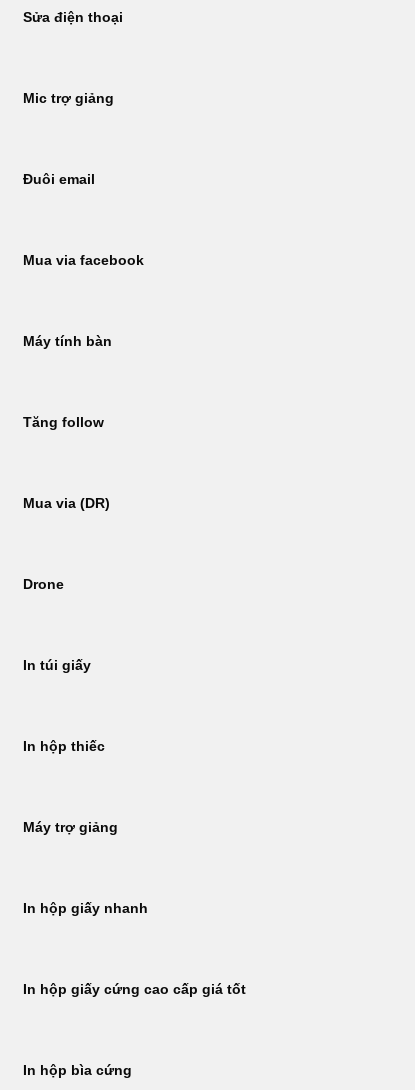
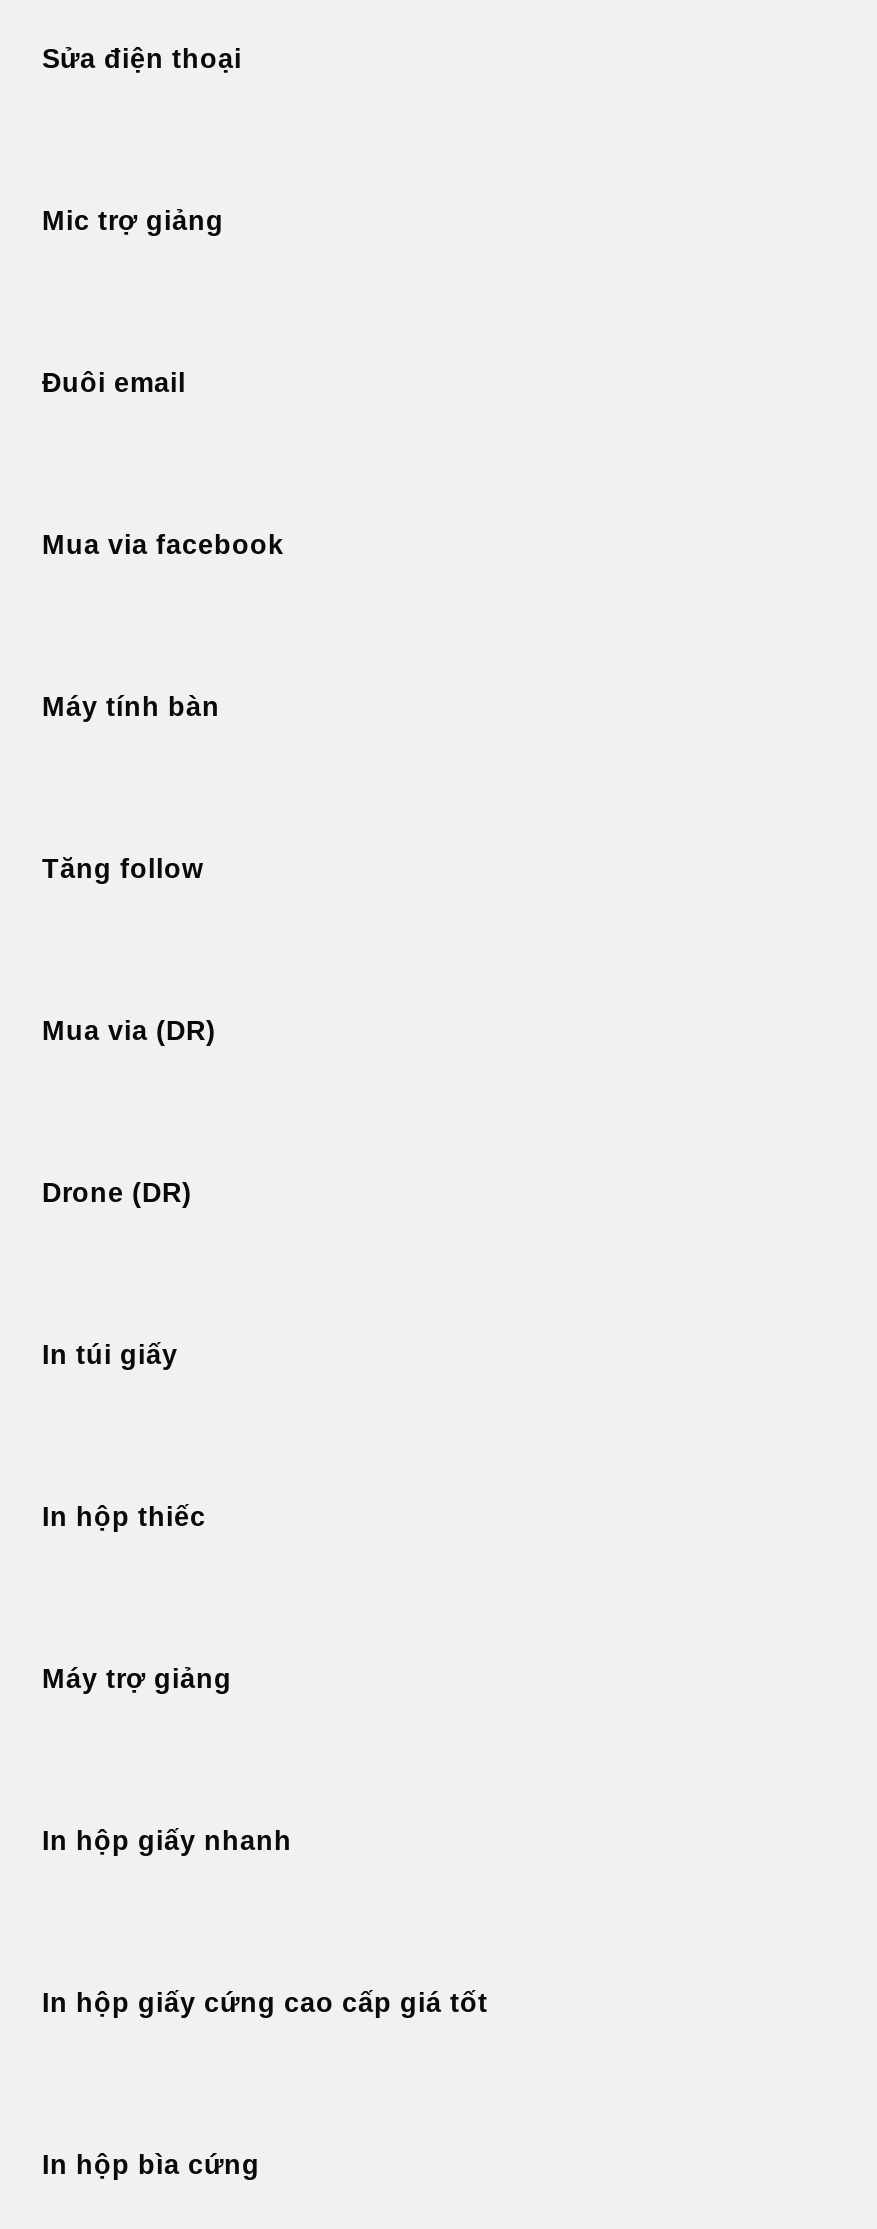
[23,577,64,592] Drone -> [42,1178,192,1208] Drone (DR)

